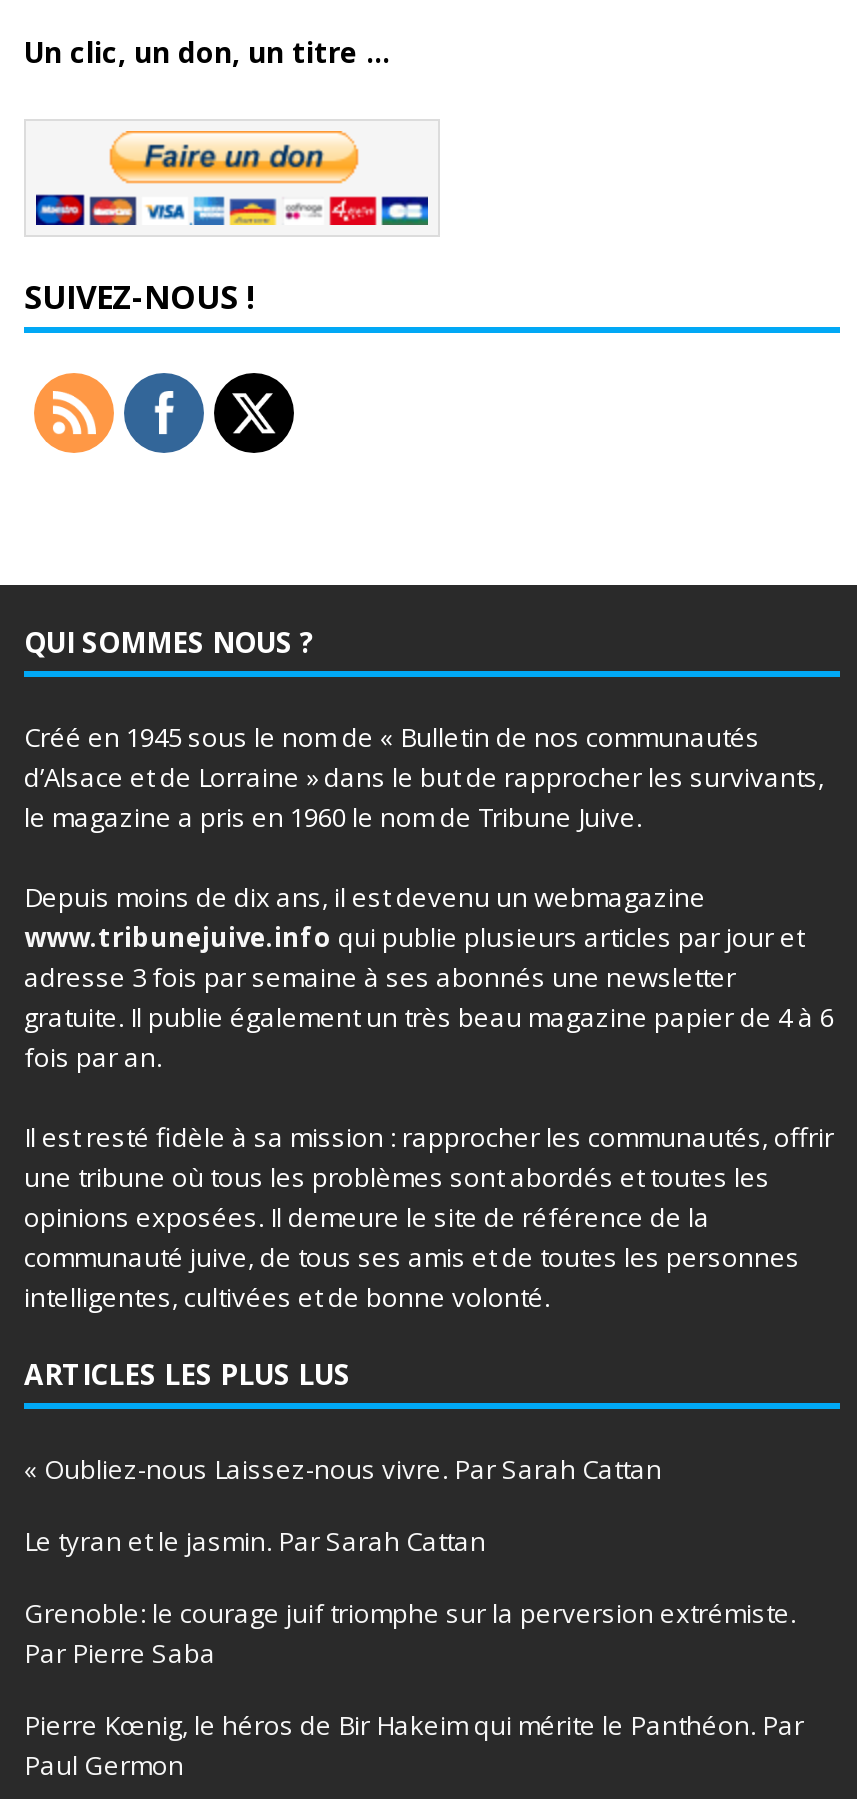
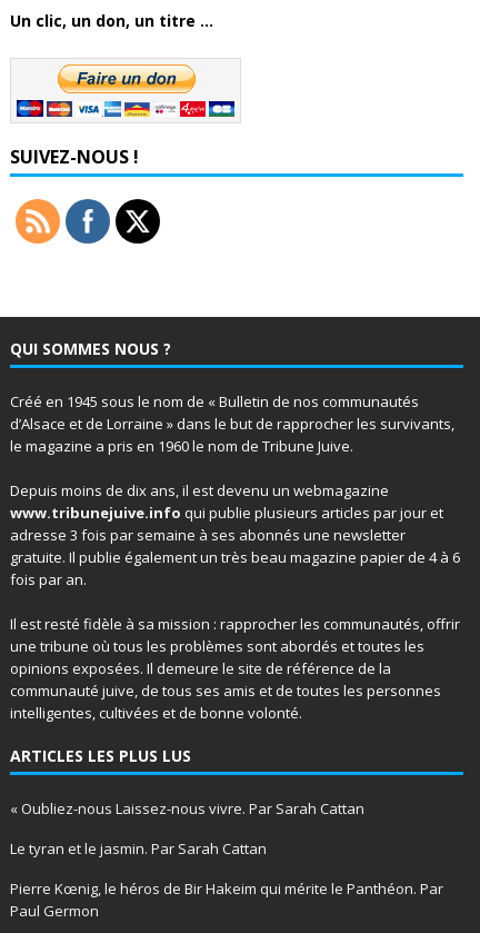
[24,1595,796,1671] Grenoble: le courage juif triomphe sur la perversion extrémiste. | Par Pierre Saba -> none

